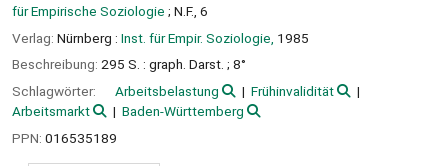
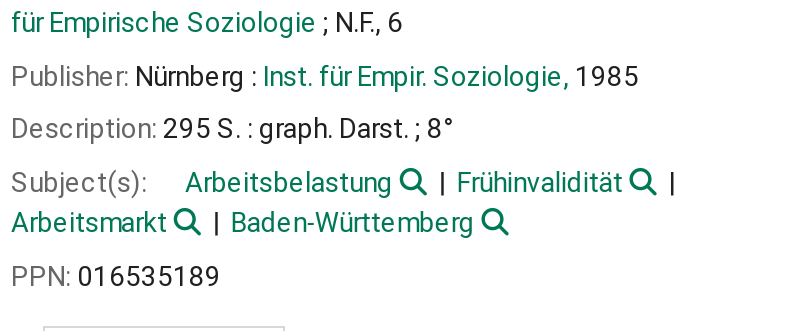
[12,30,309,46] Verlag: Nürnberg : Inst. für Empir. Soziologie, 1985 -> [11,59,639,91] Publisher: Nürnberg : Inst. für Empir. Soziologie, 1985
[12,56,246,72] Beschreibung: 295 S. : graph. Darst. ; 8° -> [11,113,453,145] Description: 295 S. : graph. Darst. ; 8°
[12,83,99,99] Schlagwörter: -> [11,166,153,198] Subject(s):

